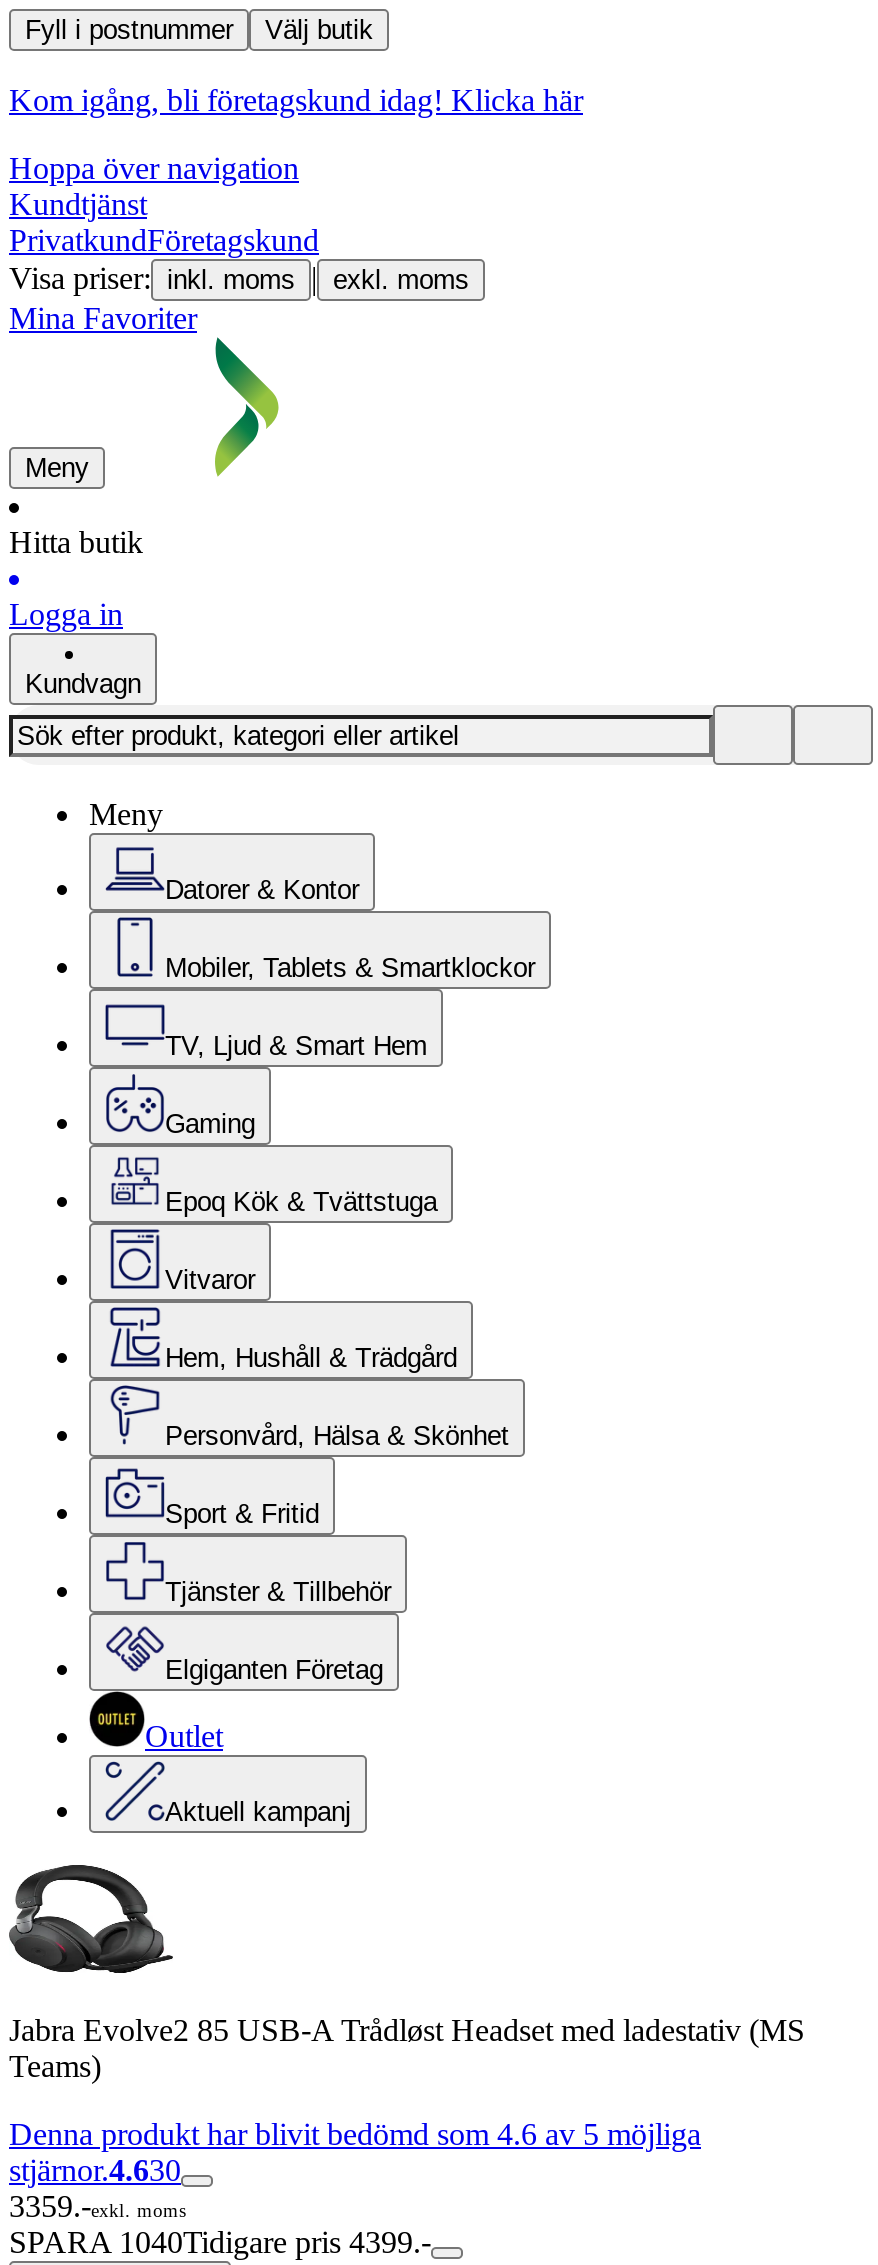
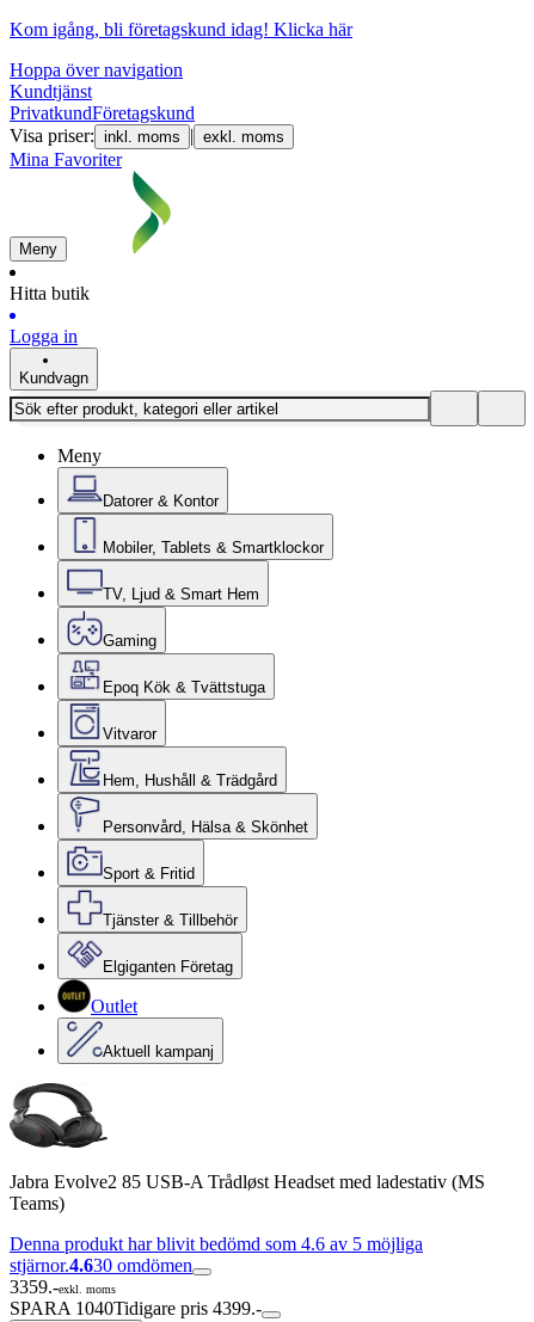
[25,15,373,45] Fyll i postnummer | Välj butik -> none
[9,2153,181,2187] stjärnor.4.630 -> [10,1255,192,1275] stjärnor.4.630 omdömen

